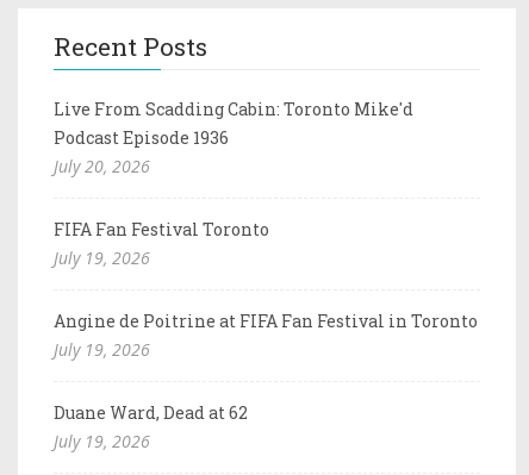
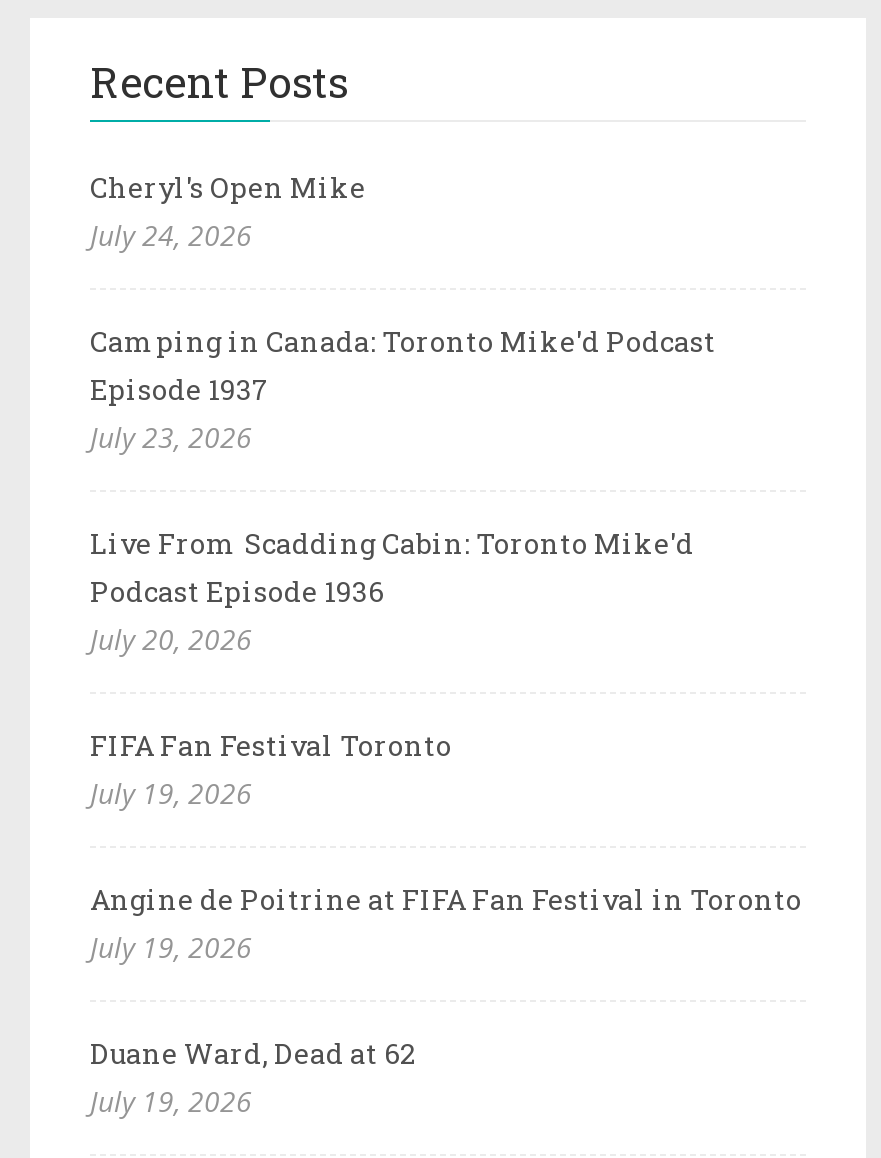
none -> [90,167,716,455] Cheryl's Open Mike | July 24, 2026 | Camping in Canada: Toronto Mike'd Podcast | Episode 1937 | July 23, 2026

